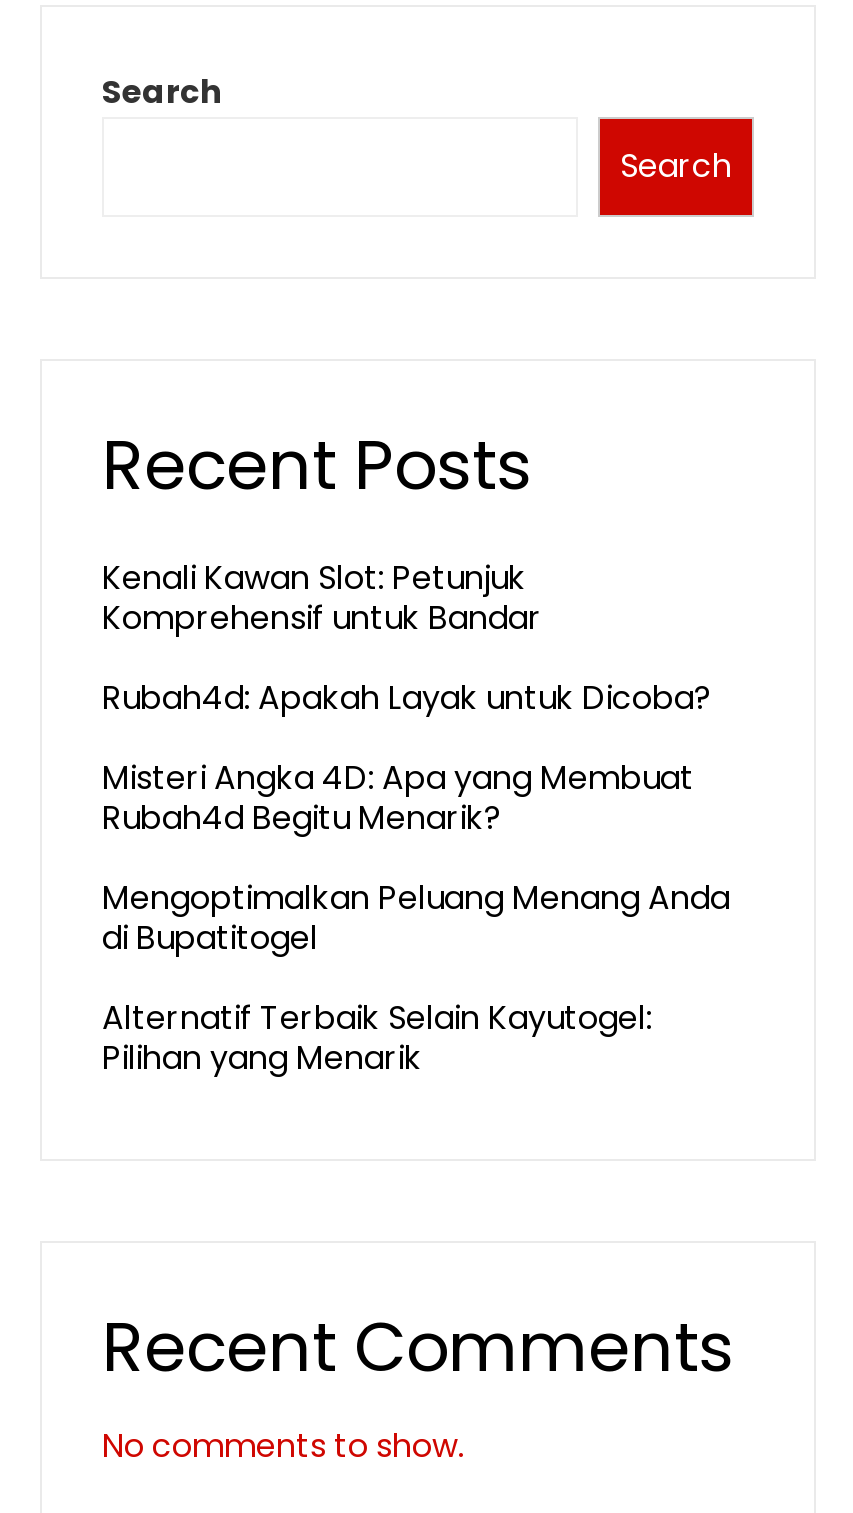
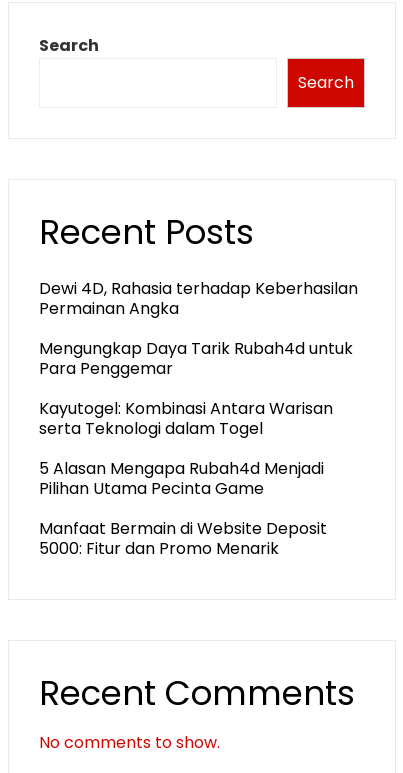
[102,555,542,641] Kenali Kawan Slot: Petunjuk | Komprehensif untuk Bandar -> [39,277,358,320] Dewi 4D, Rahasia terhadap Keberhasilan | Permainan Angka
[102,675,712,721] Rubah4d: Apakah Layak untuk Dicoba? -> [39,337,353,380] Mengungkap Daya Tarik Rubah4d untuk | Para Penggemar
[102,755,694,841] Misteri Angka 4D: Apa yang Membuat | Rubah4d Begitu Menarik? -> [39,397,333,440] Kayutogel: Kombinasi Antara Warisan | serta Teknologi dalam Togel
[102,875,730,961] Mengoptimalkan Peluang Menang Anda | di Bupatitogel -> [39,457,324,500] 5 Alasan Mengapa Rubah4d Menjadi | Pilihan Utama Pecinta Game
[102,995,652,1081] Alternatif Terbaik Selain Kayutogel: | Pilihan yang Menarik -> [39,517,327,560] Manfaat Bermain di Website Deposit | 5000: Fitur dan Promo Menarik

